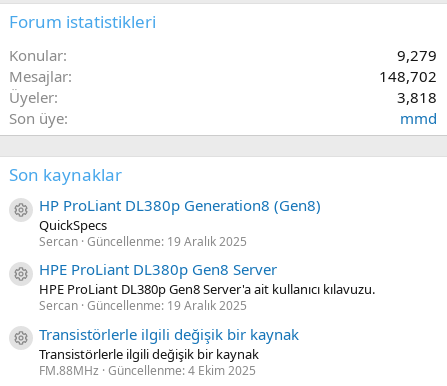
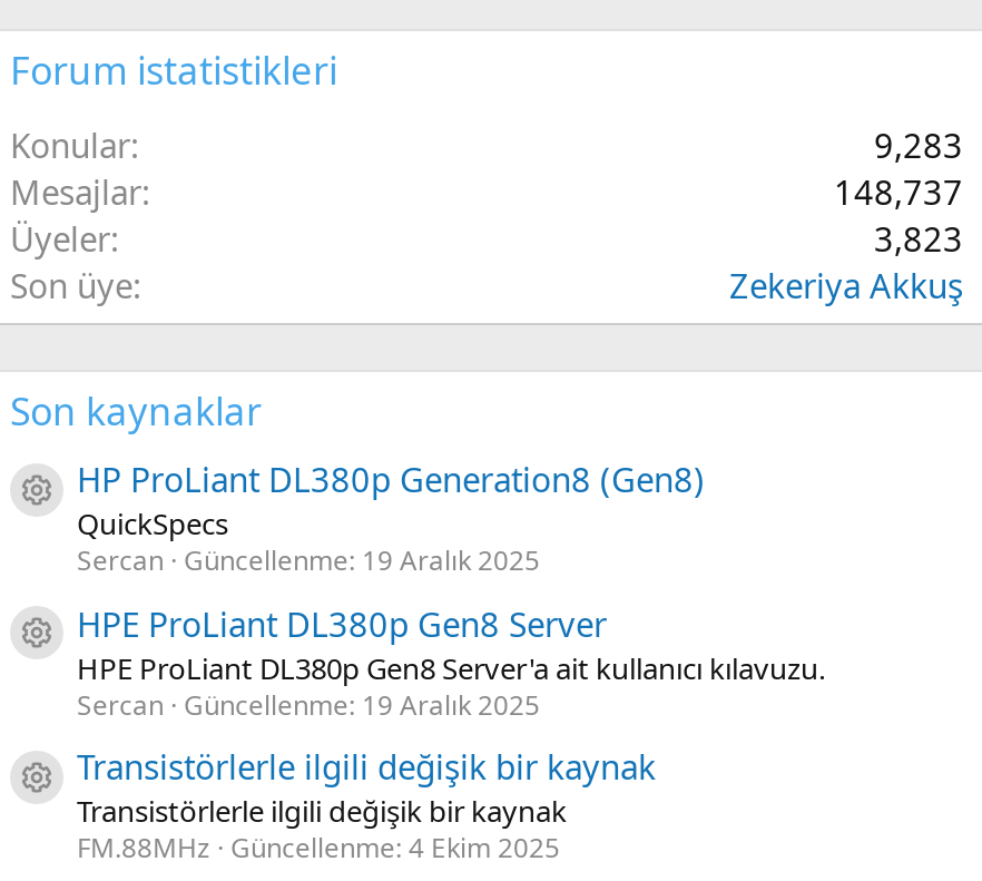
[397,45,437,65] 9,279 -> [874,123,963,167] 9,283
[379,66,437,86] 148,702 -> [834,170,963,214] 148,737
[397,87,437,107] 3,818 -> [874,216,963,261] 3,823
[400,108,437,128] mmd -> [729,263,963,308] Zekeriya Akkuş

